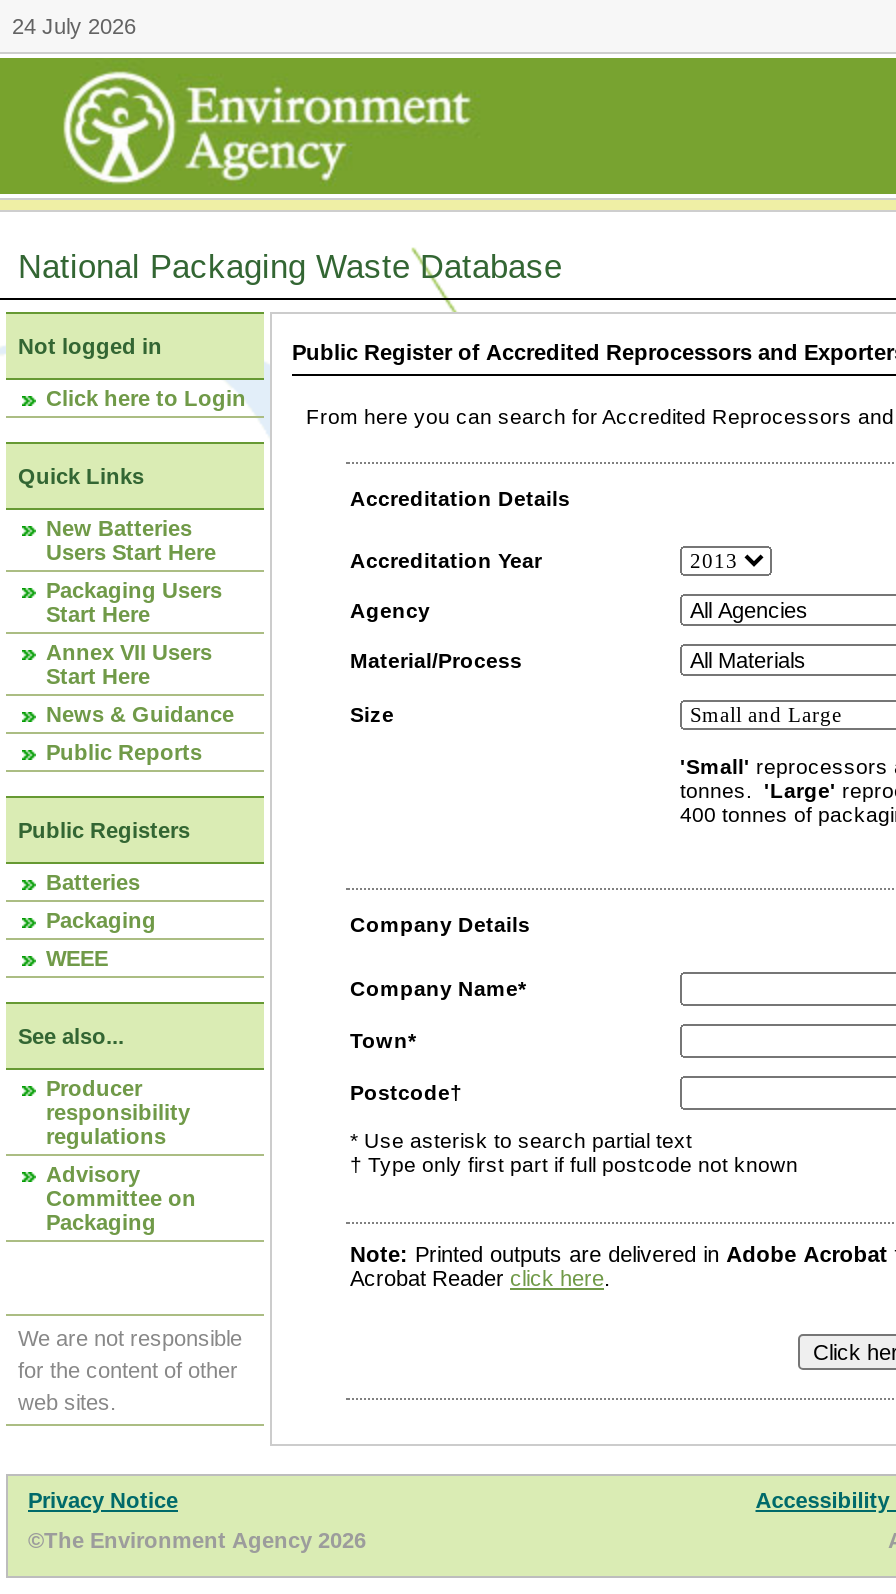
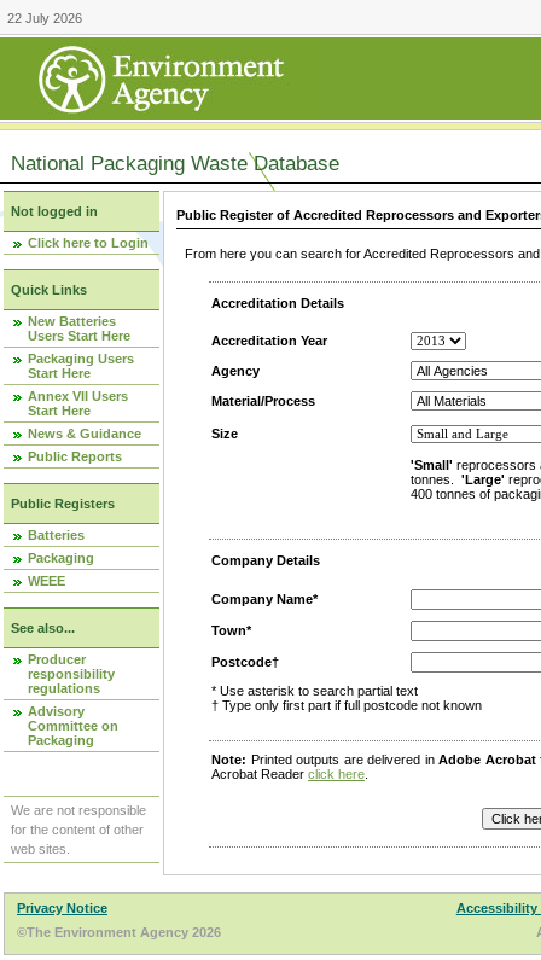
[12,14,136,38] 24 July 2026 -> [7,11,82,25] 22 July 2026

